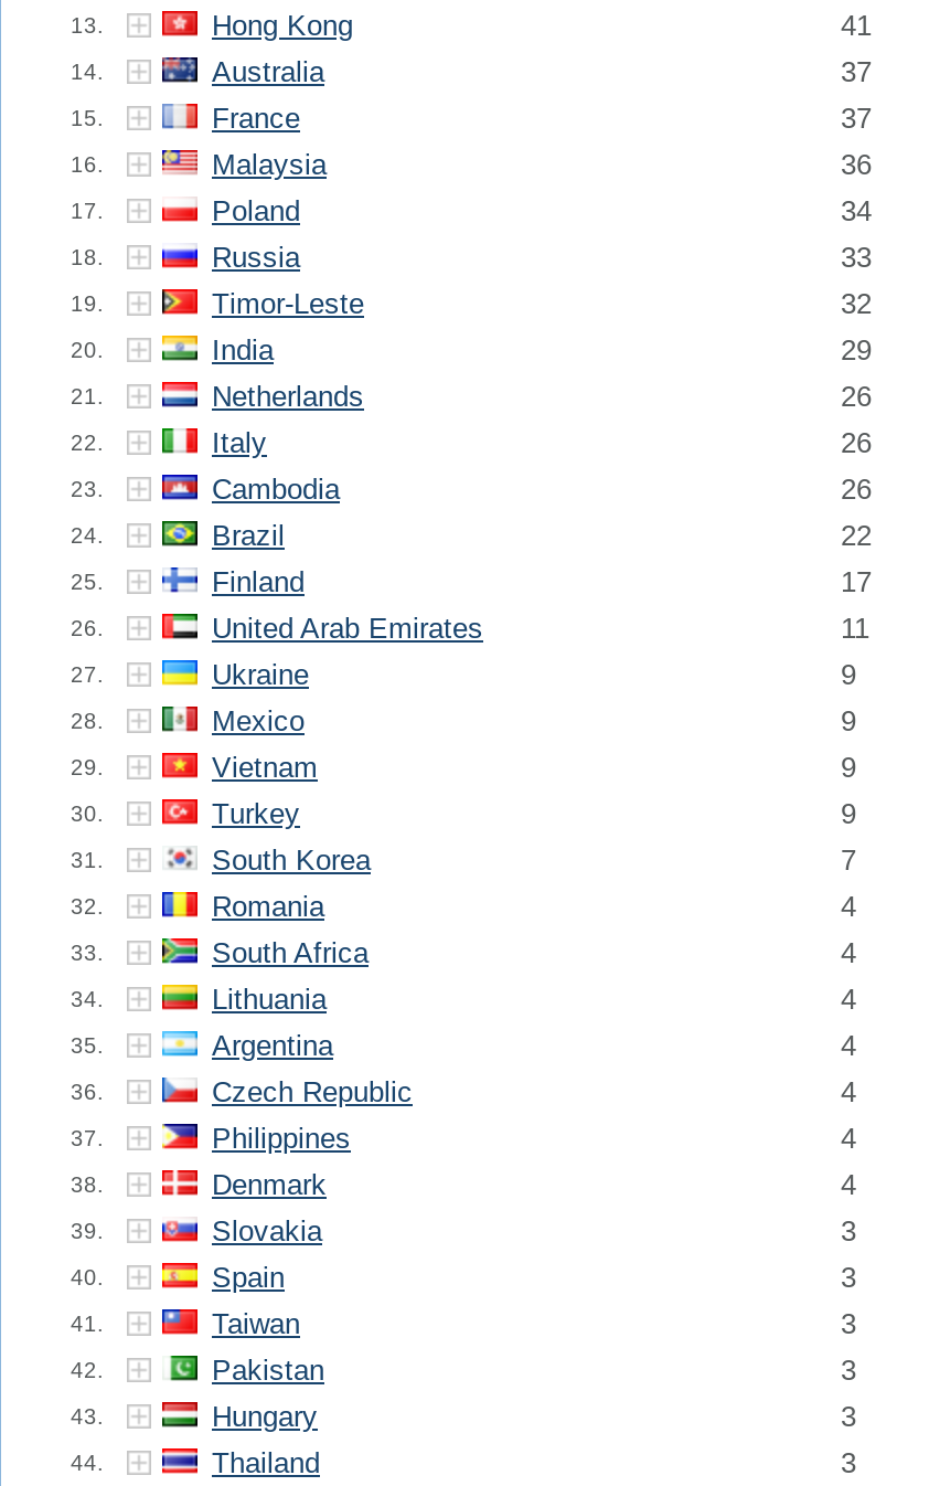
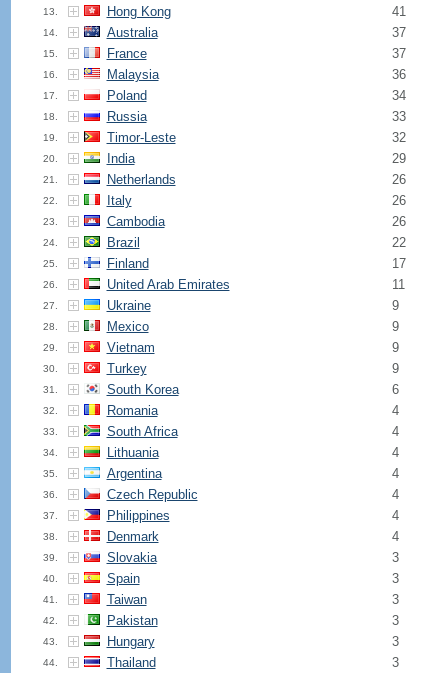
[841,843,856,877] 7 -> [391,382,398,397] 6

